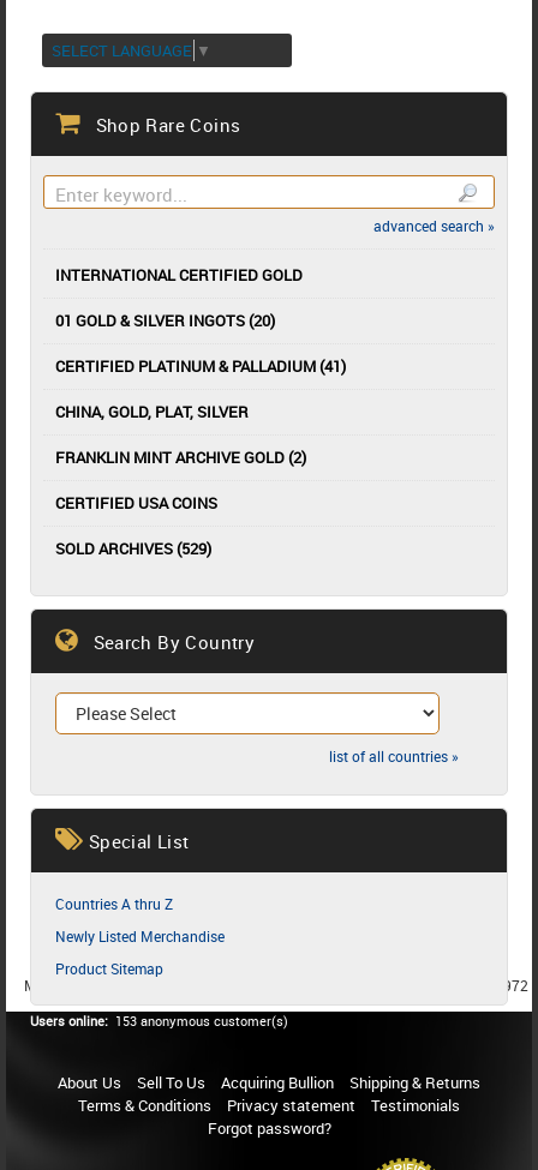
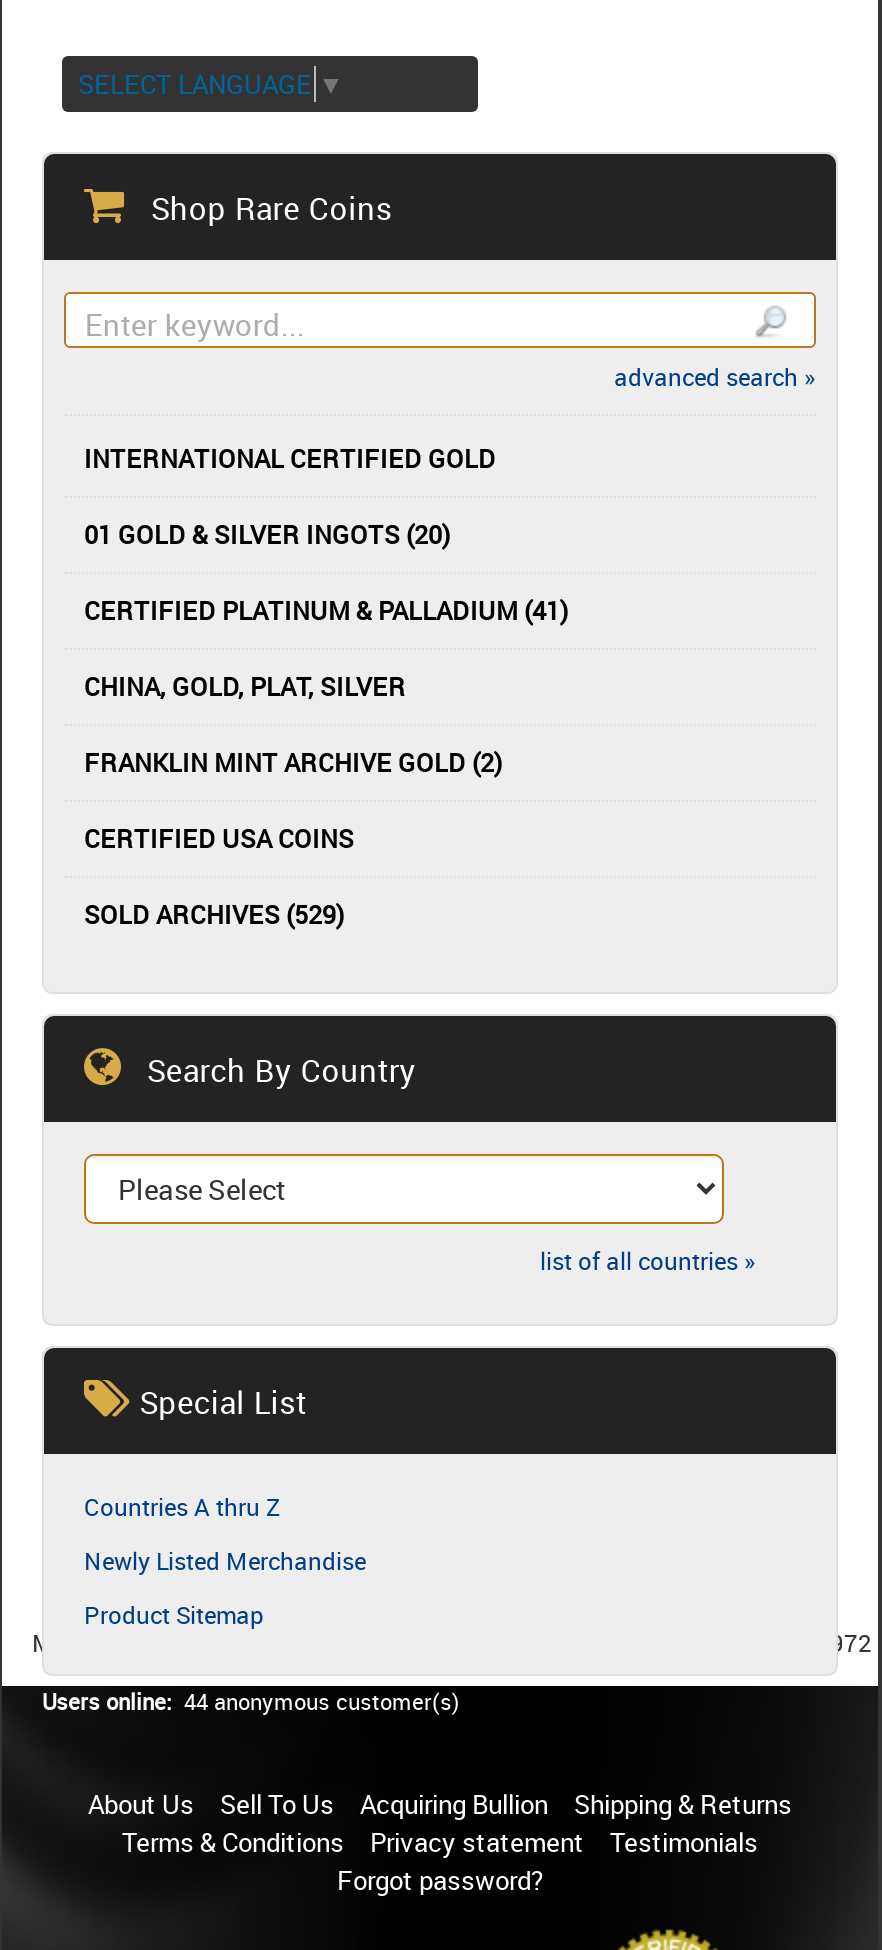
[30,1011,288,1029] Users online: 153 anonymous customer(s) -> [42,1685,460,1715] Users online: 44 anonymous customer(s)

